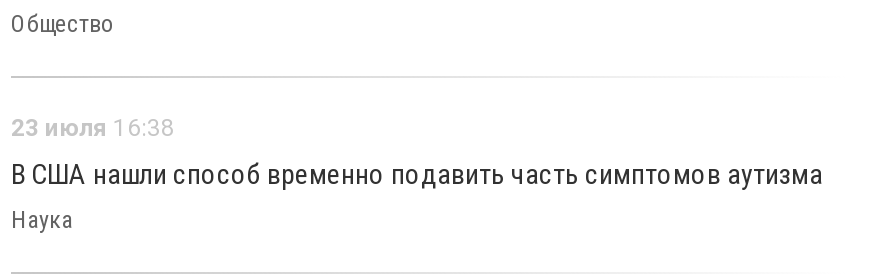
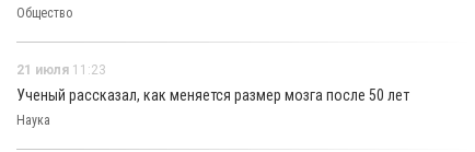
[11,114,175,142] 23 июля 16:38 -> [16,62,106,78] 21 июля 11:23
[11,158,823,190] В США нашли способ временно подавить часть симптомов аутизма -> [16,86,409,104] Ученый рассказал, как меняется размер мозга после 50 лет

